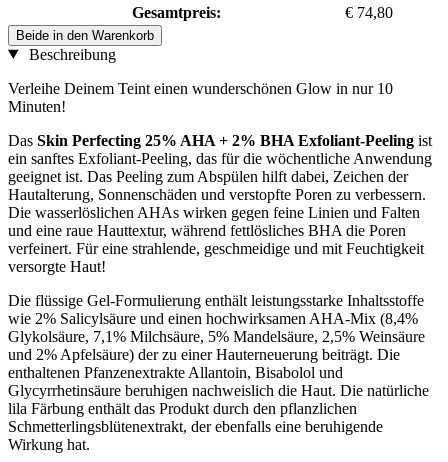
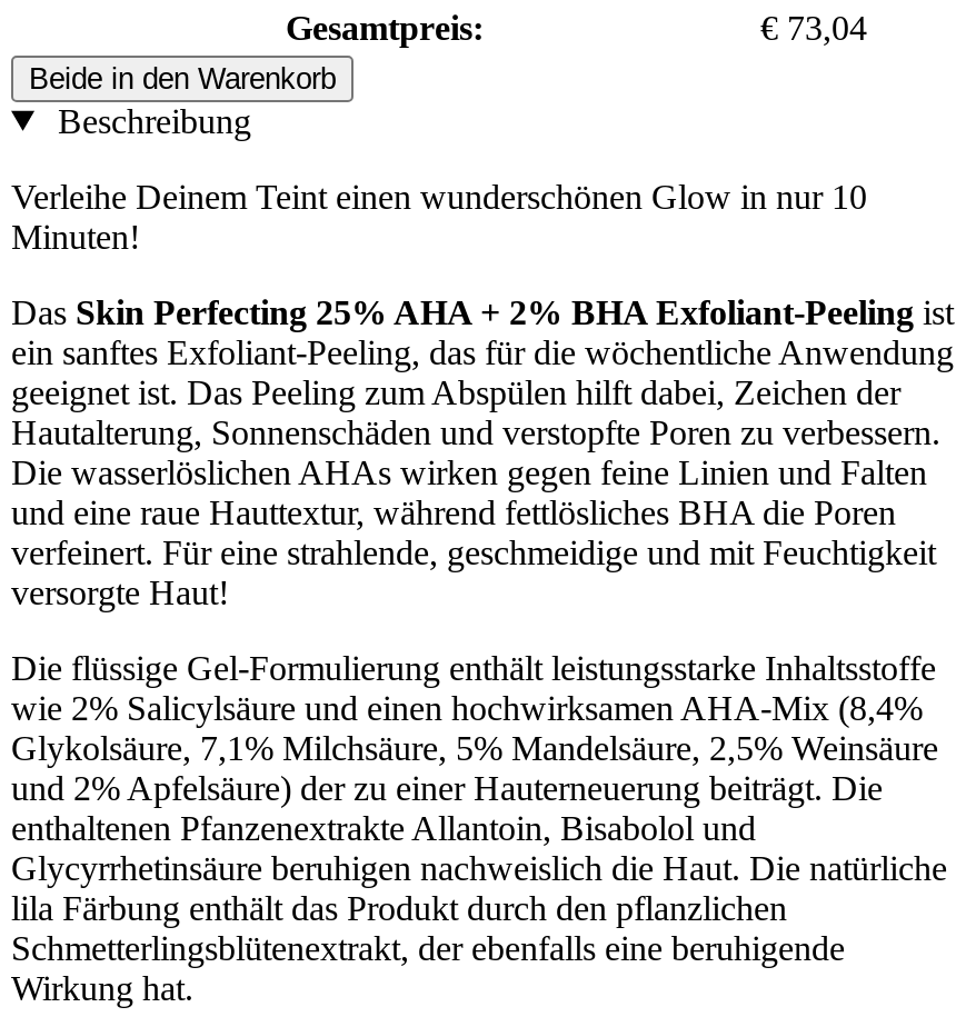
[345,4,393,21] € 74,80 -> [760,8,867,46] € 73,04

